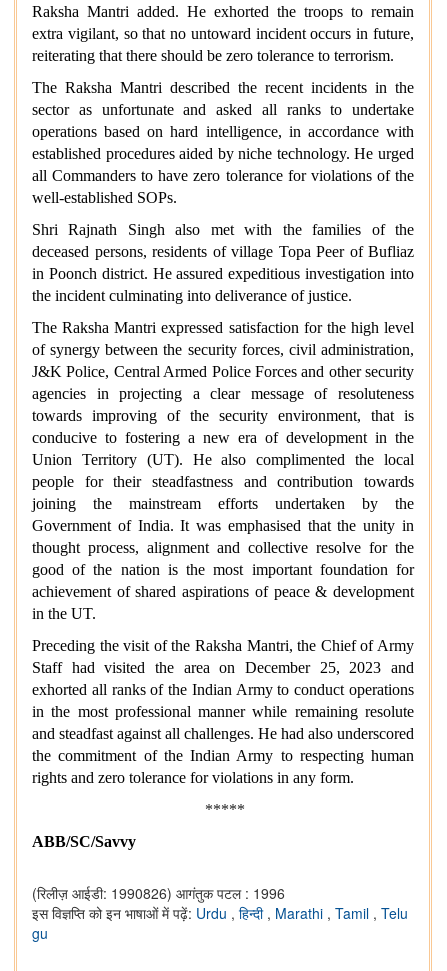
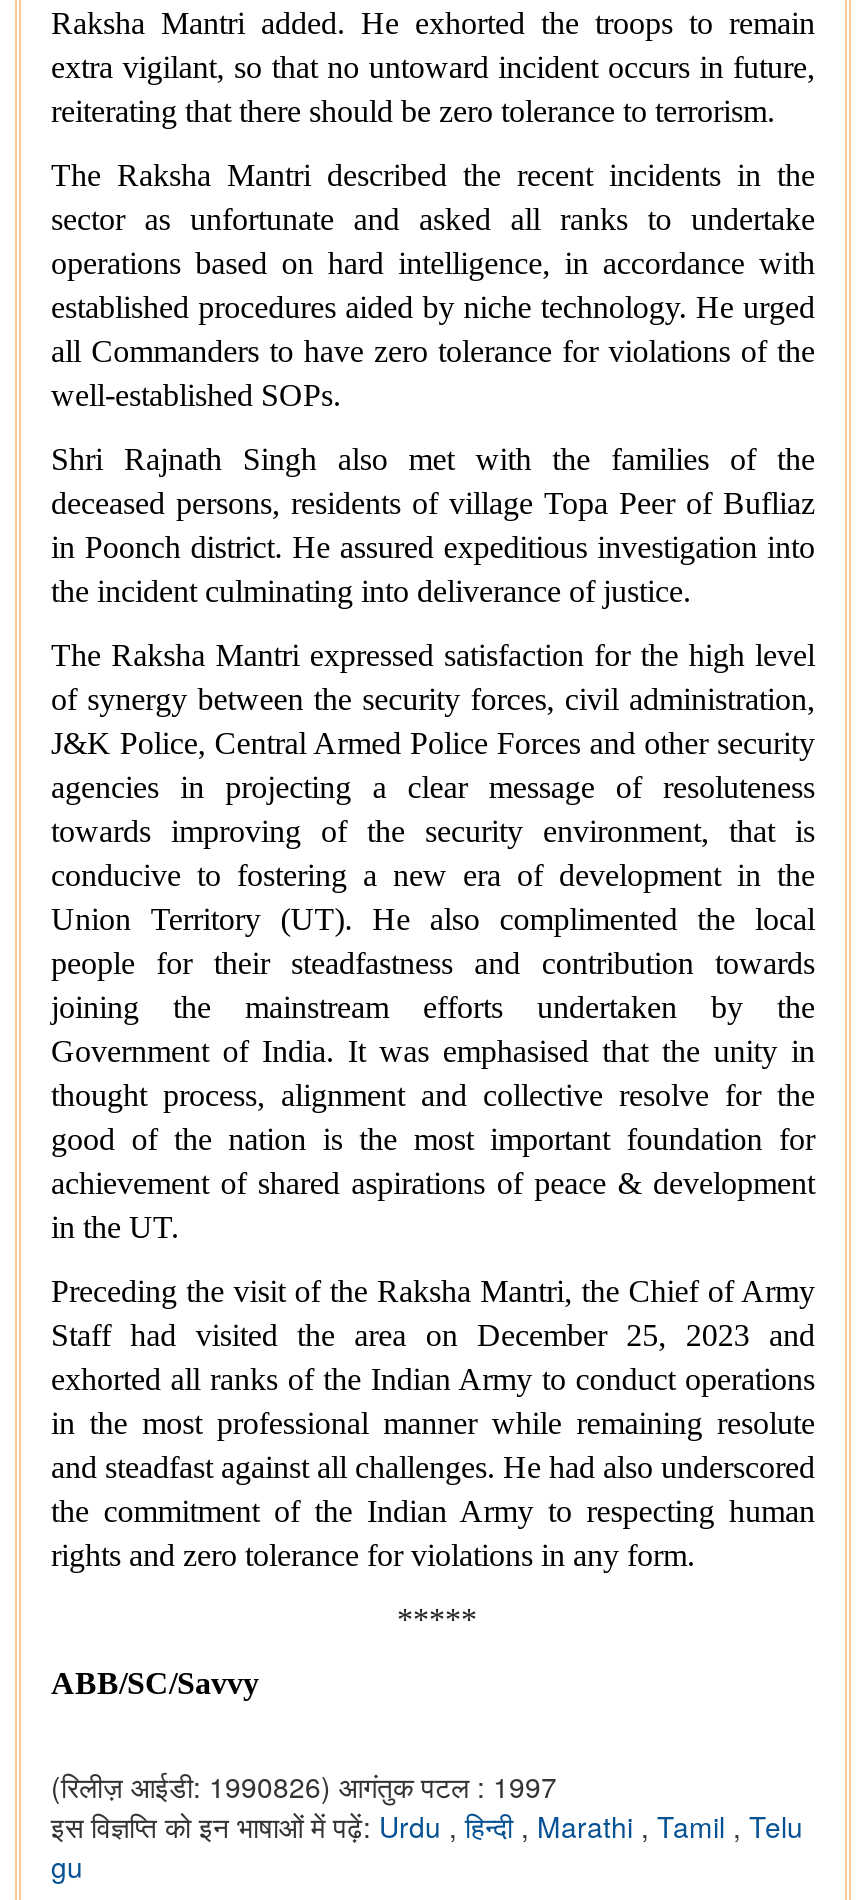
[32,883,285,903] (रिलीज़ आईडी: 1990826) आगंतुक पटल : 1996 -> [51,1767,557,1807] (रिलीज़ आईडी: 1990826) आगंतुक पटल : 1997

